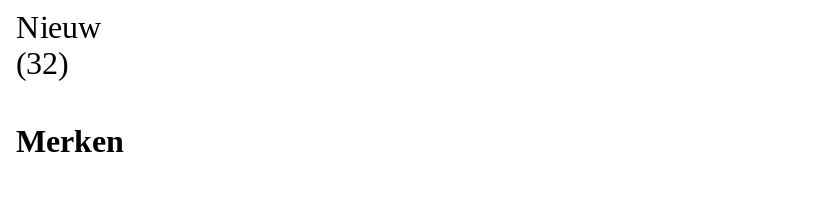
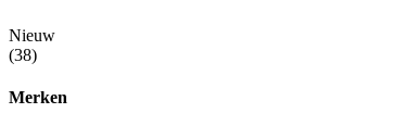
[16,46,68,80] (32) -> [9,45,37,64] (38)

